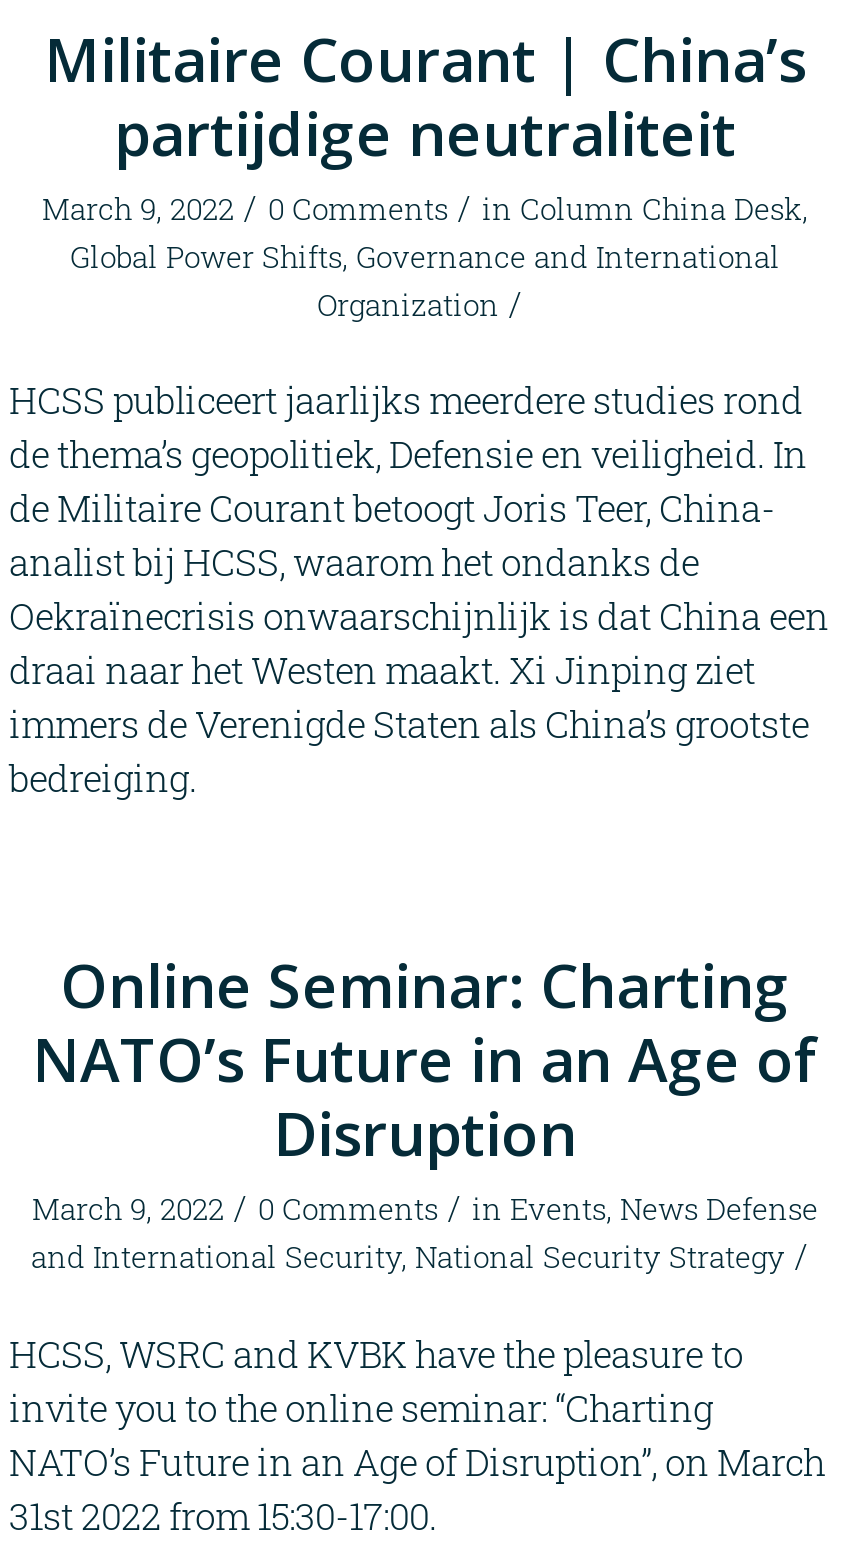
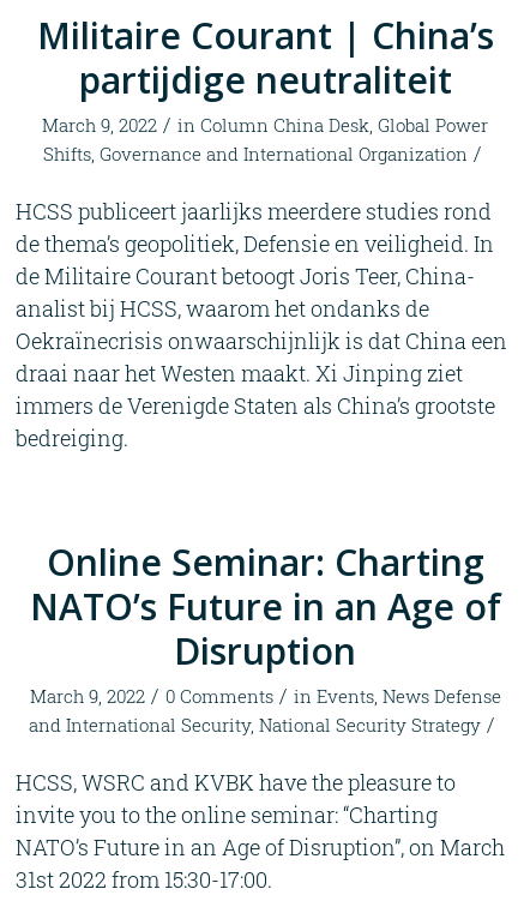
[42,185,808,323] March 9, 2022 / 0 Comments / in Column China Desk, | Global Power Shifts, Governance and International | Organization / -> [42,111,488,165] March 9, 2022 / in Column China Desk, Global Power | Shifts, Governance and International Organization /

